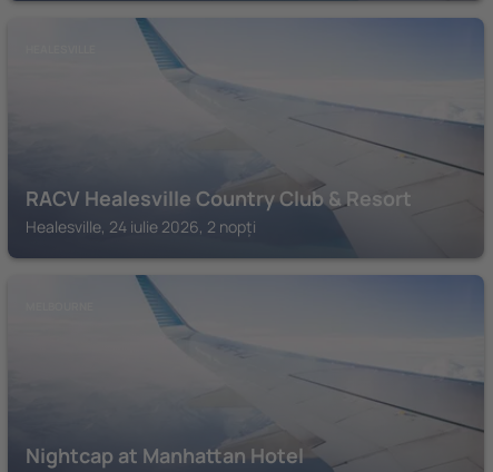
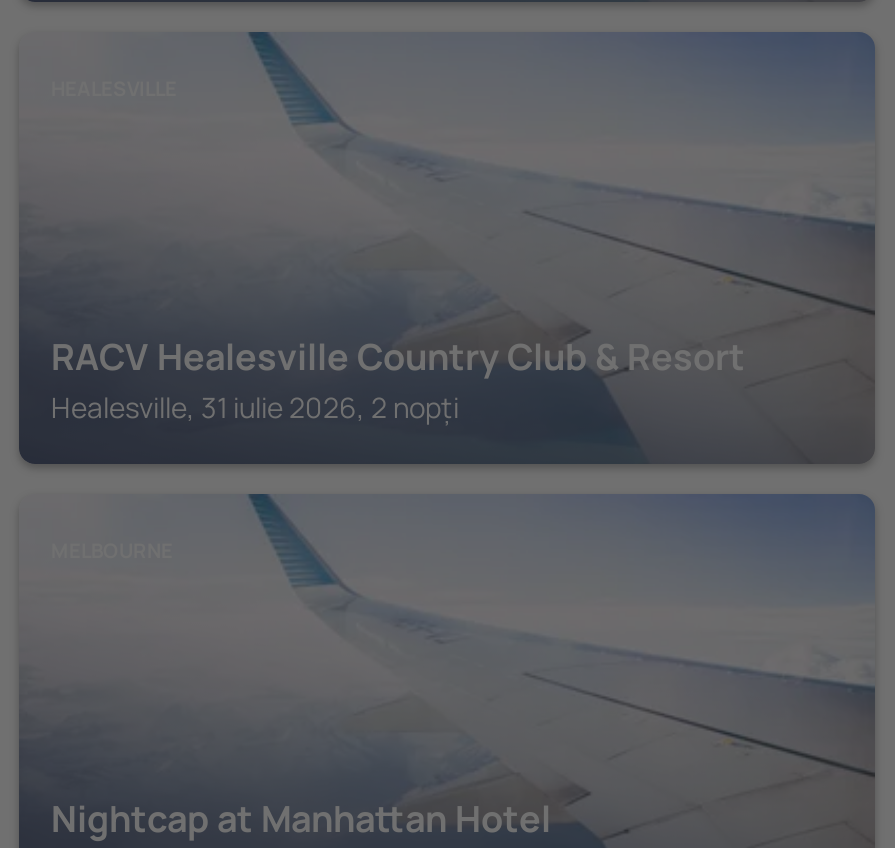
[26,216,256,237] Healesville, 24 iulie 2026, 2 nopți -> [51,388,459,426] Healesville, 31 iulie 2026, 2 nopți

